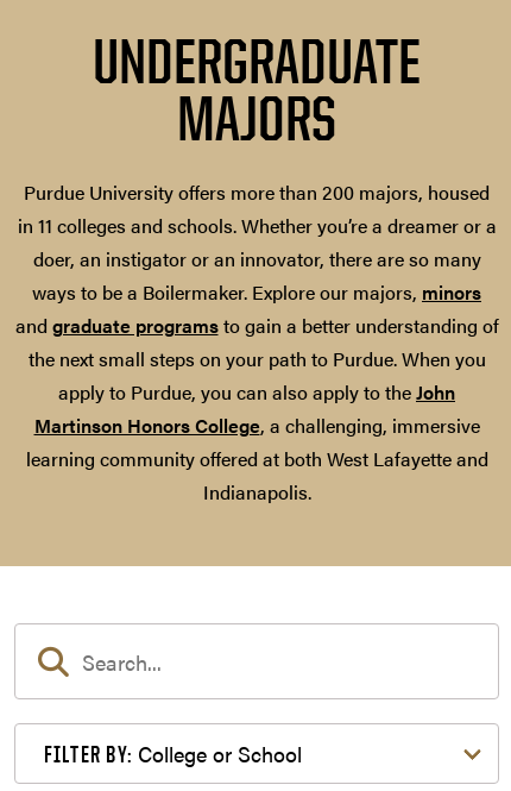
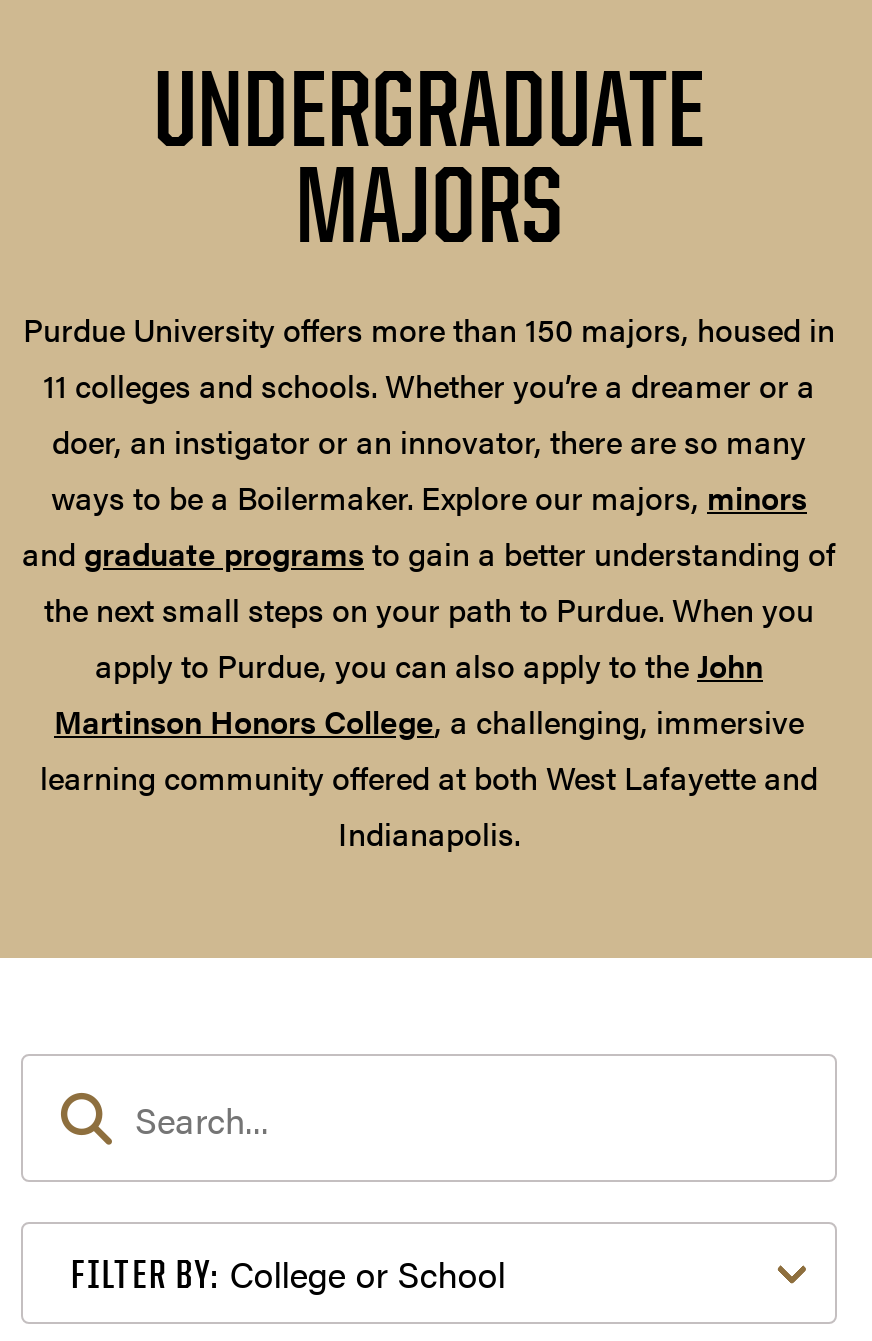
[17,179,496,239] Purdue University offers more than 200 majors, housed | in 11 colleges and schools. Whether you’re a dreamer or a -> [23,306,835,408] Purdue University offers more than 150 majors, housed in | 11 colleges and schools. Whether you’re a dreamer or a

